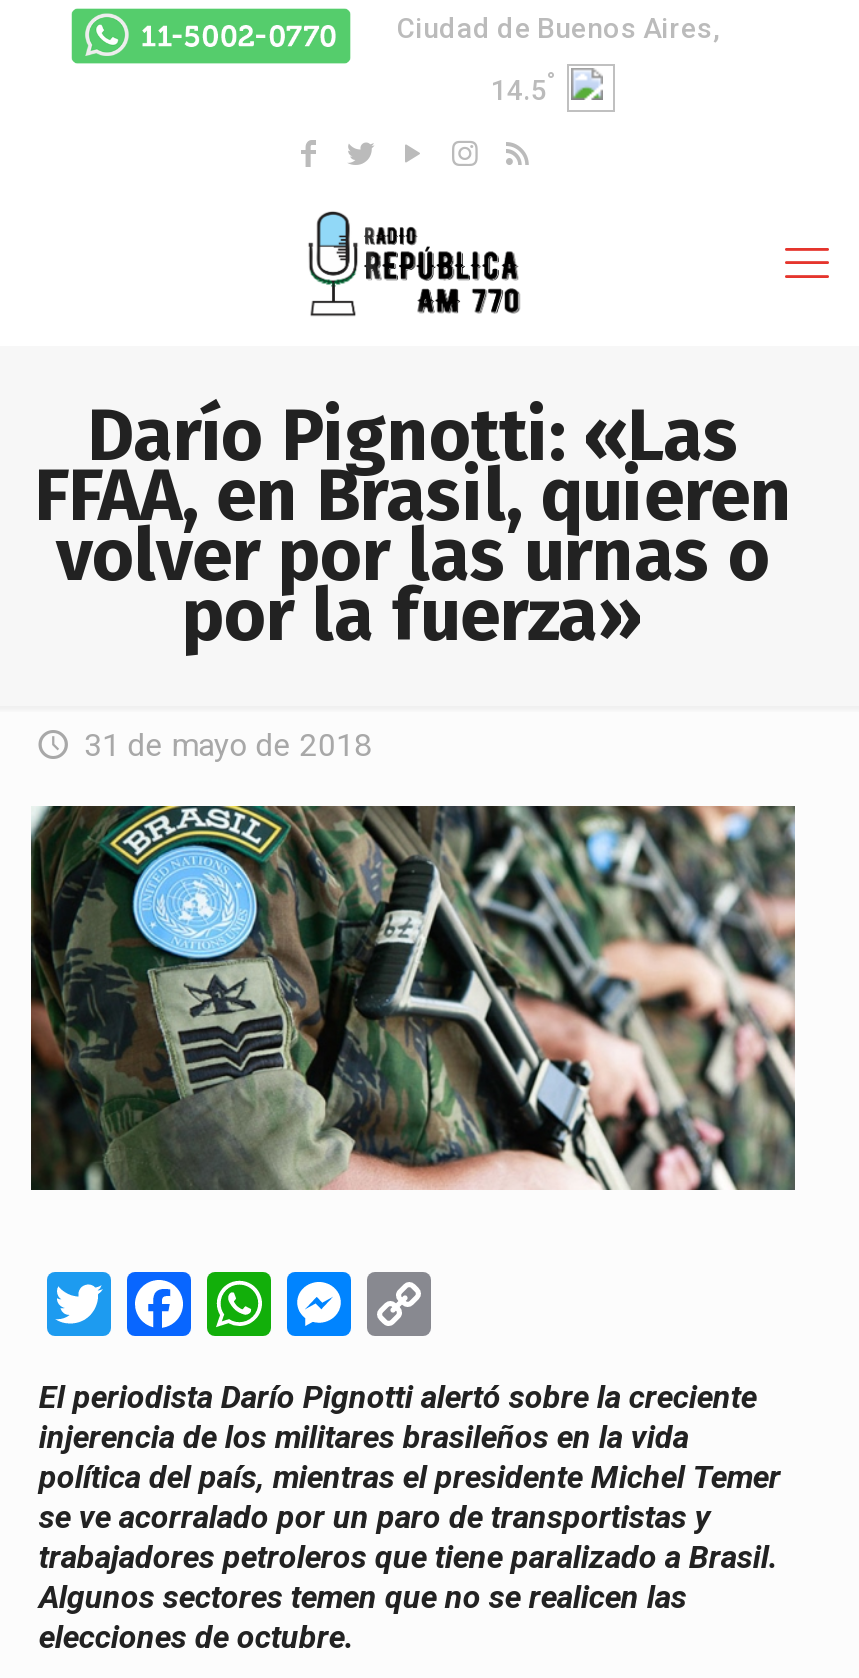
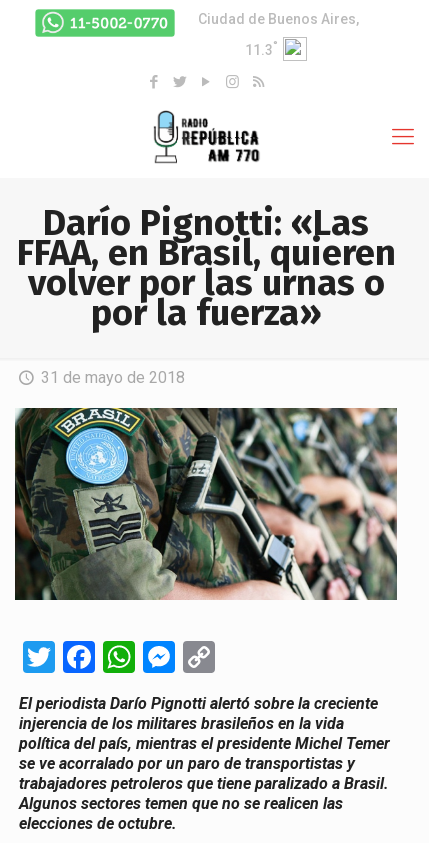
[491,67,557,106] 14.5° -> [245,38,278,58] 11.3°

